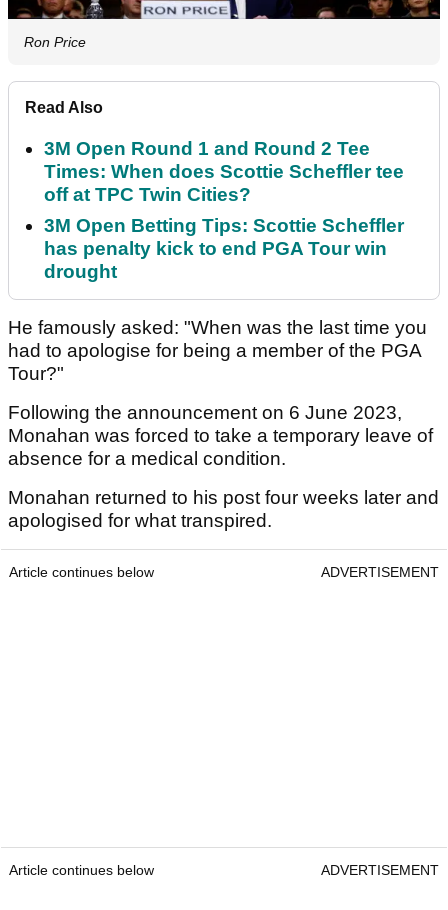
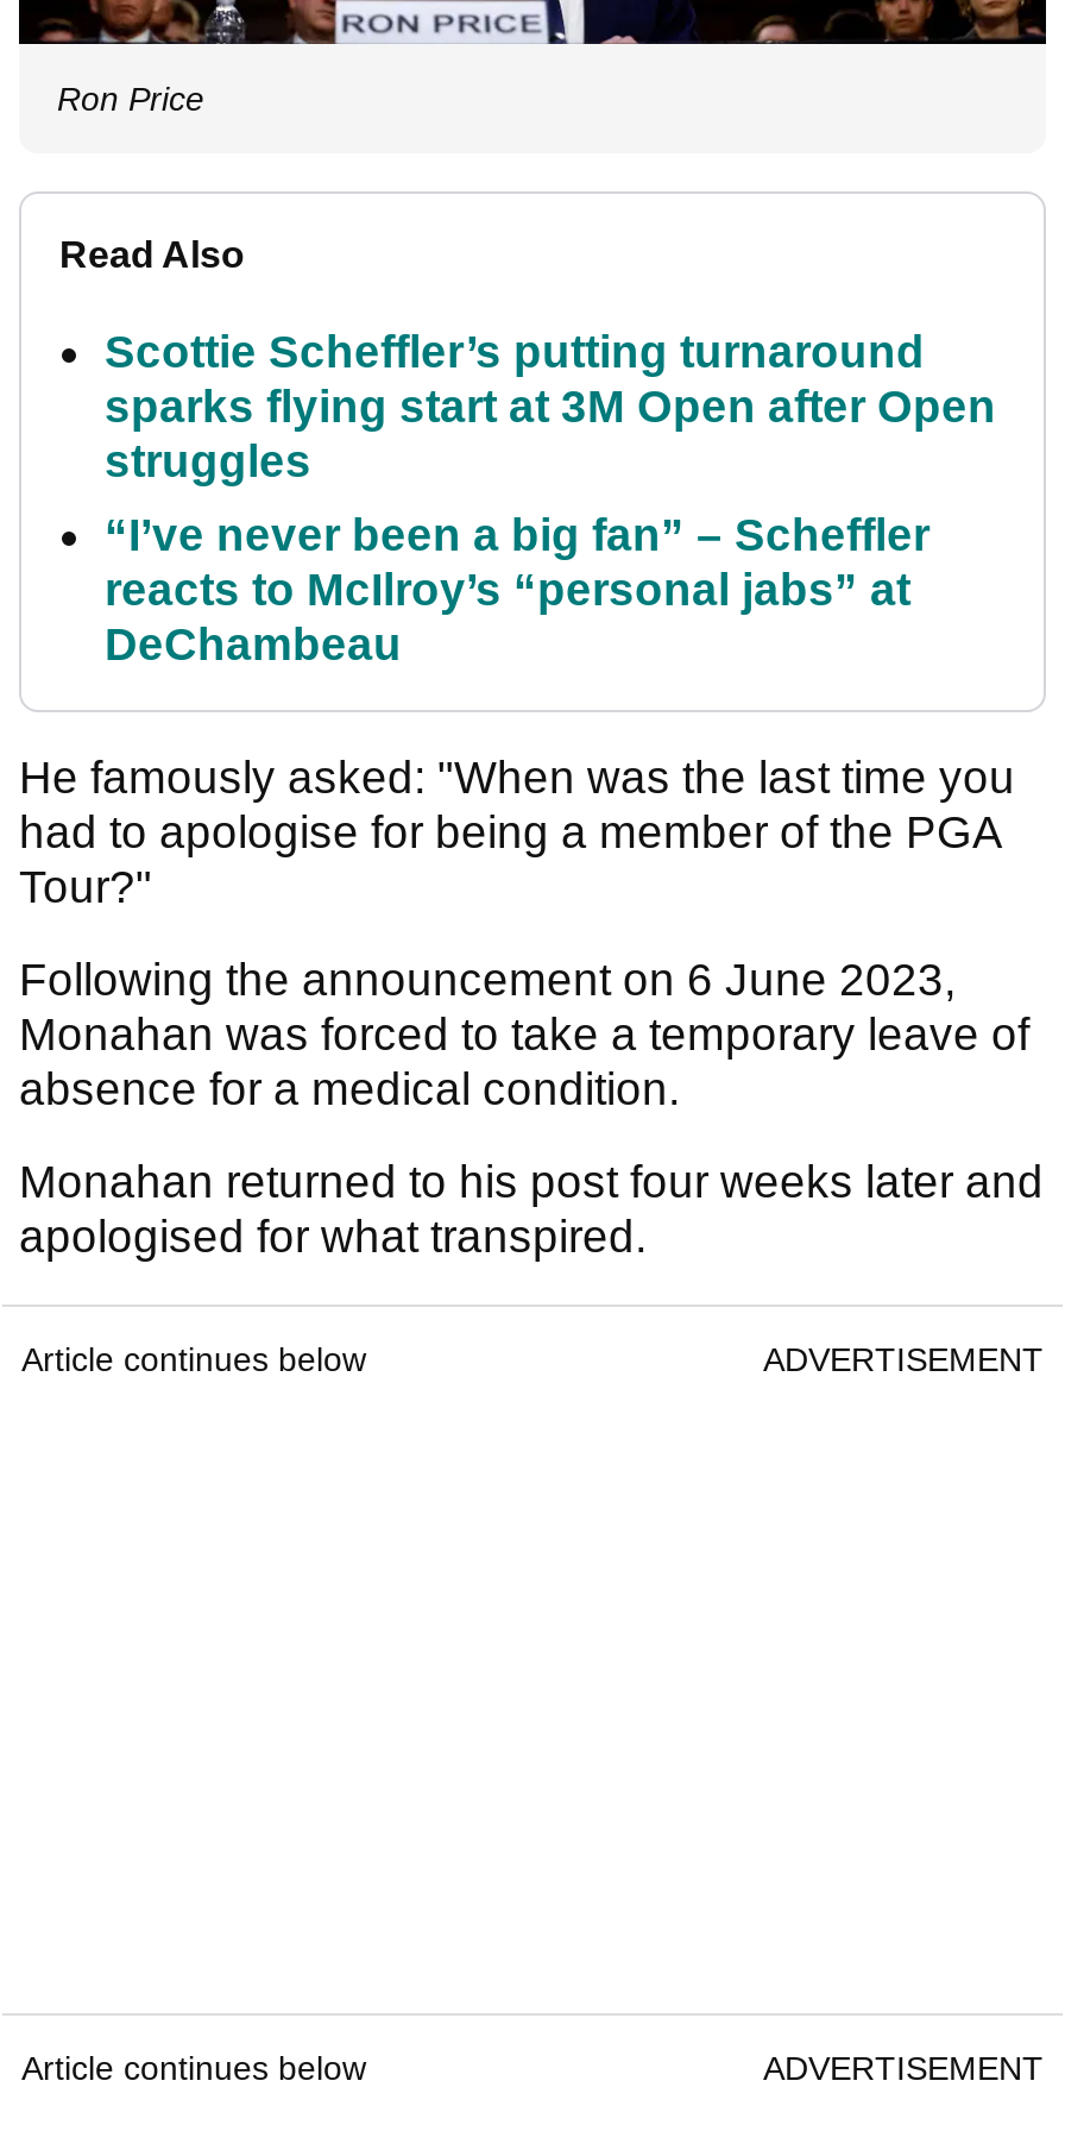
[44,138,404,205] 3M Open Round 1 and Round 2 Tee | Times: When does Scottie Scheffler tee | off at TPC Twin Cities? -> [105,327,996,487] Scottie Scheffler’s putting turnaround | sparks flying start at 3M Open after Open | struggles
[44,215,404,282] 3M Open Betting Tips: Scottie Scheffler | has penalty kick to end PGA Tour win | drought -> [105,511,929,670] “I’ve never been a big fan” – Scheffler | reacts to McIlroy’s “personal jabs” at | DeChambeau

